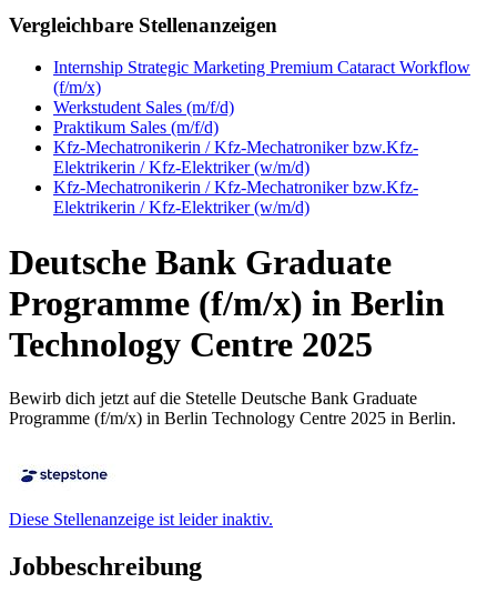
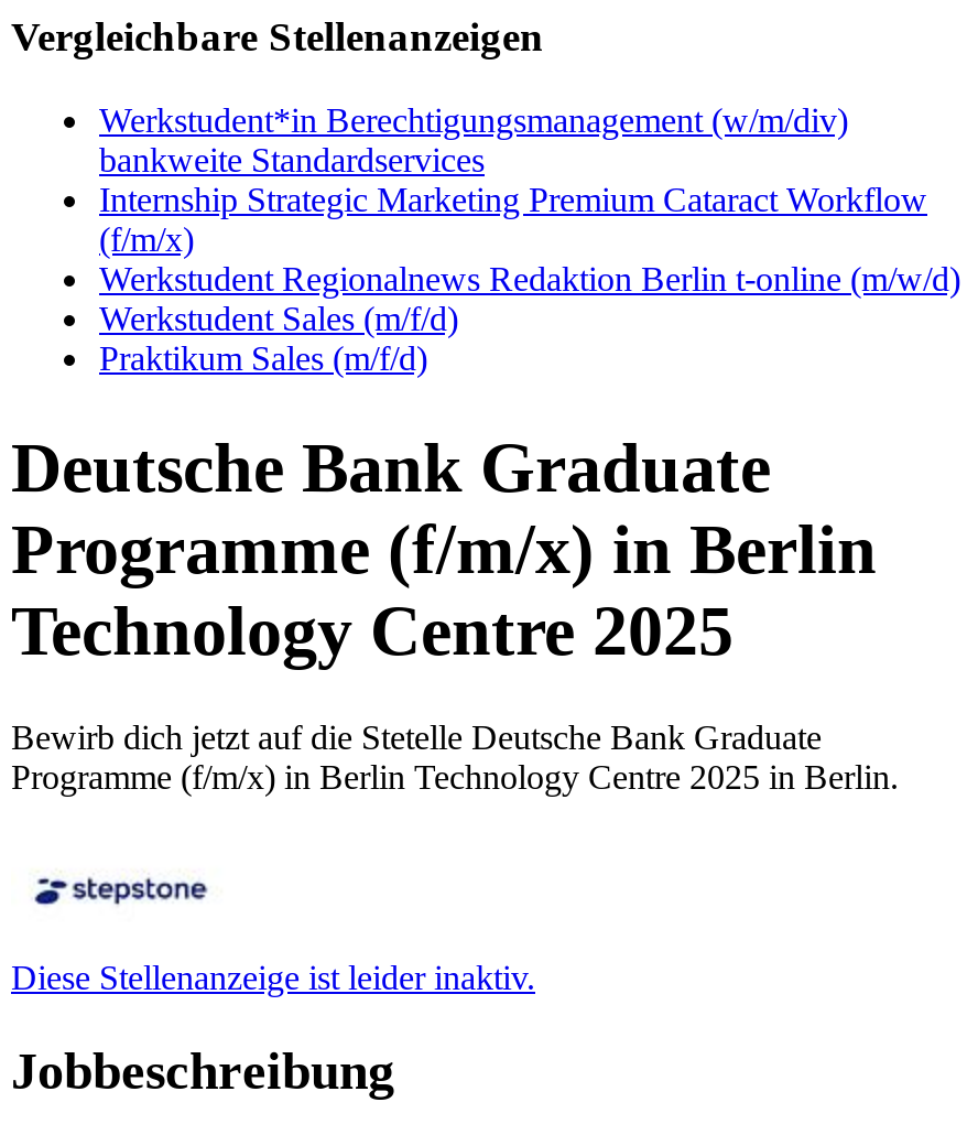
none -> [99,102,848,179] Werkstudent*in Berechtigungsmanagement (w/m/div) | bankweite Standardservices
moved [53,58,470,97] -> [99,182,927,259]: Internship Strategic Marketing Premium Cataract Workflow | (f/m/x)
none -> [99,261,960,298] Werkstudent Regionalnews Redaktion Berlin t-online (m/w/d)
moved [53,98,234,137] -> [99,301,458,378]: Werkstudent Sales (m/f/d) | Praktikum Sales (m/f/d)
[53,138,418,217] Kfz-Mechatronikerin / Kfz-Mechatroniker bzw.Kfz- | Elektrikerin / Kfz-Elektriker (w/m/d) | Kfz-Mechatronikerin / Kfz-Mechatroniker bzw.Kfz- | Elektrikerin / Kfz-Elektriker (w/m/d) -> none

